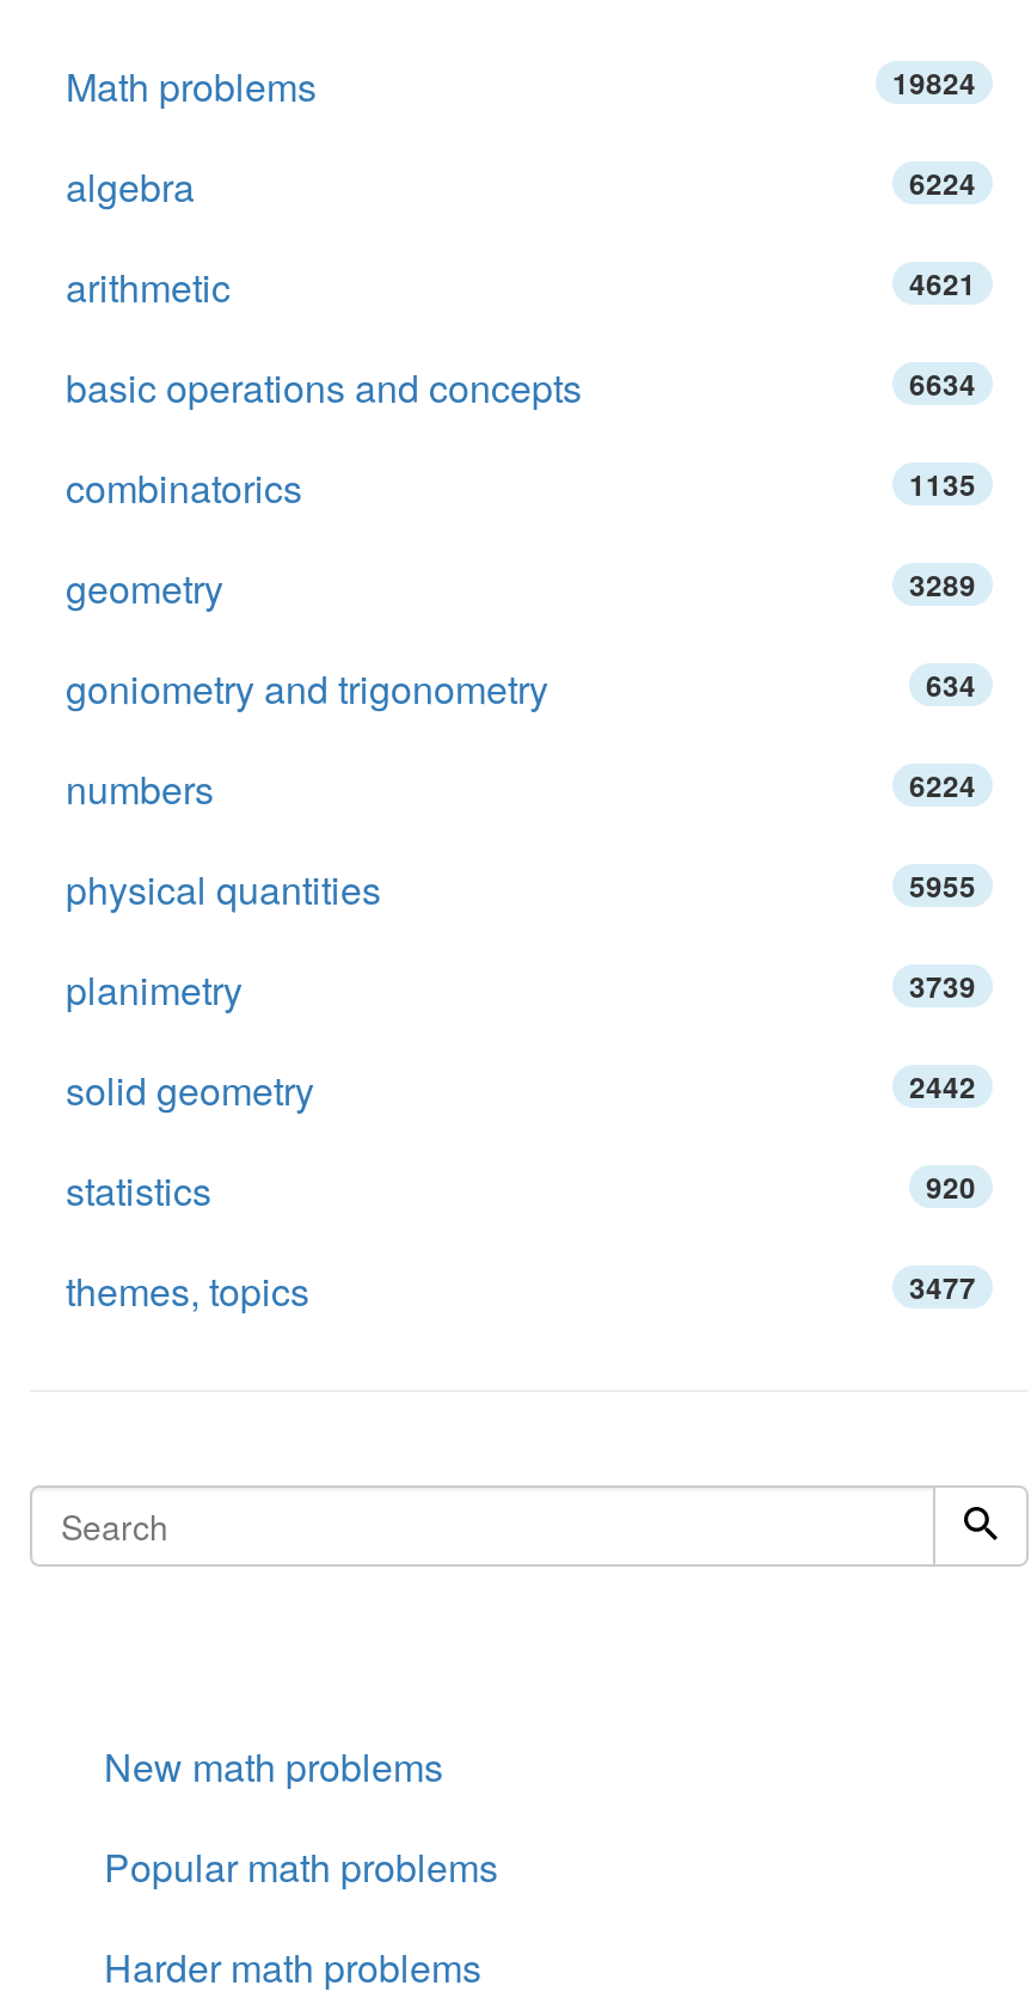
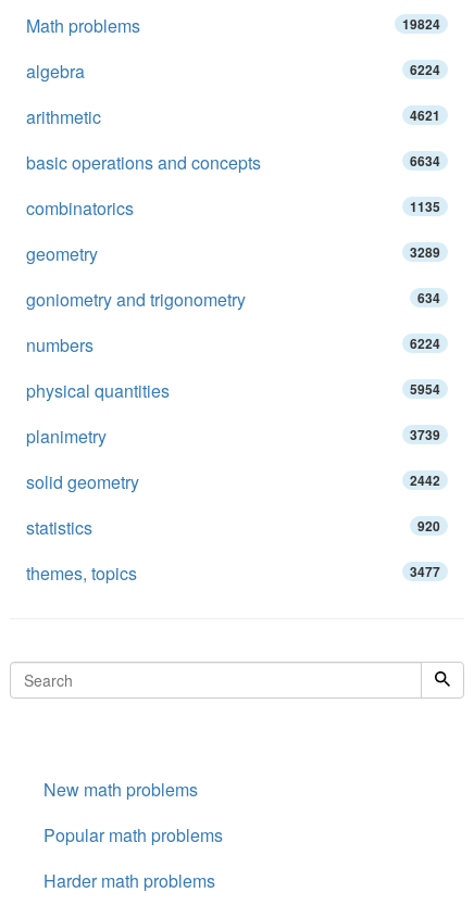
[909,864,976,907] 5955 -> [410,379,440,399] 5954

